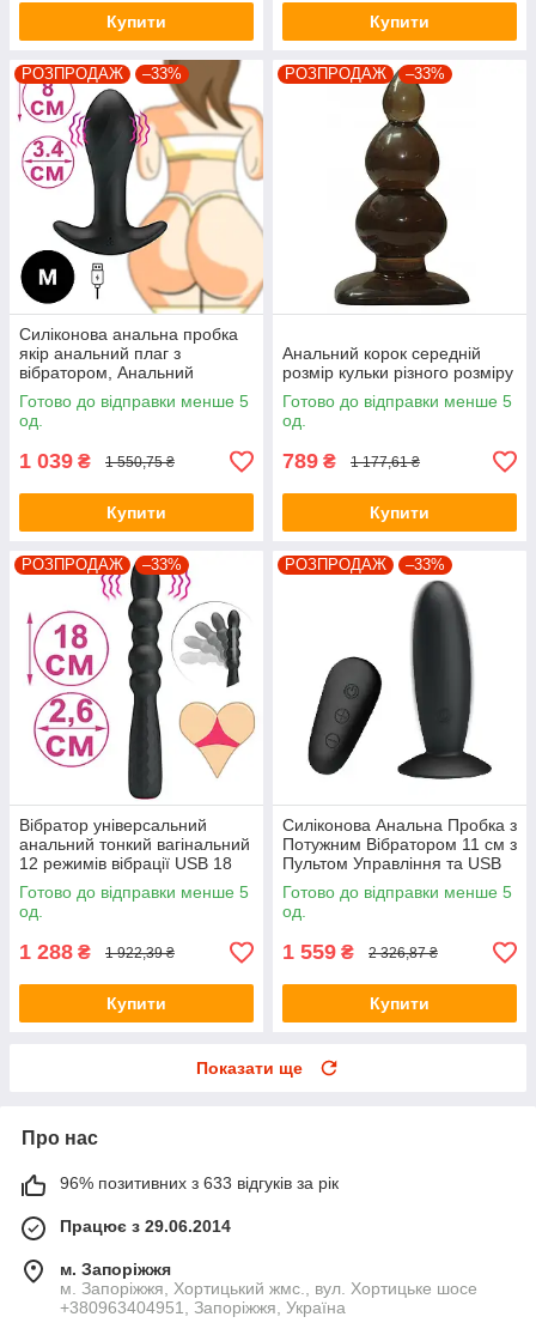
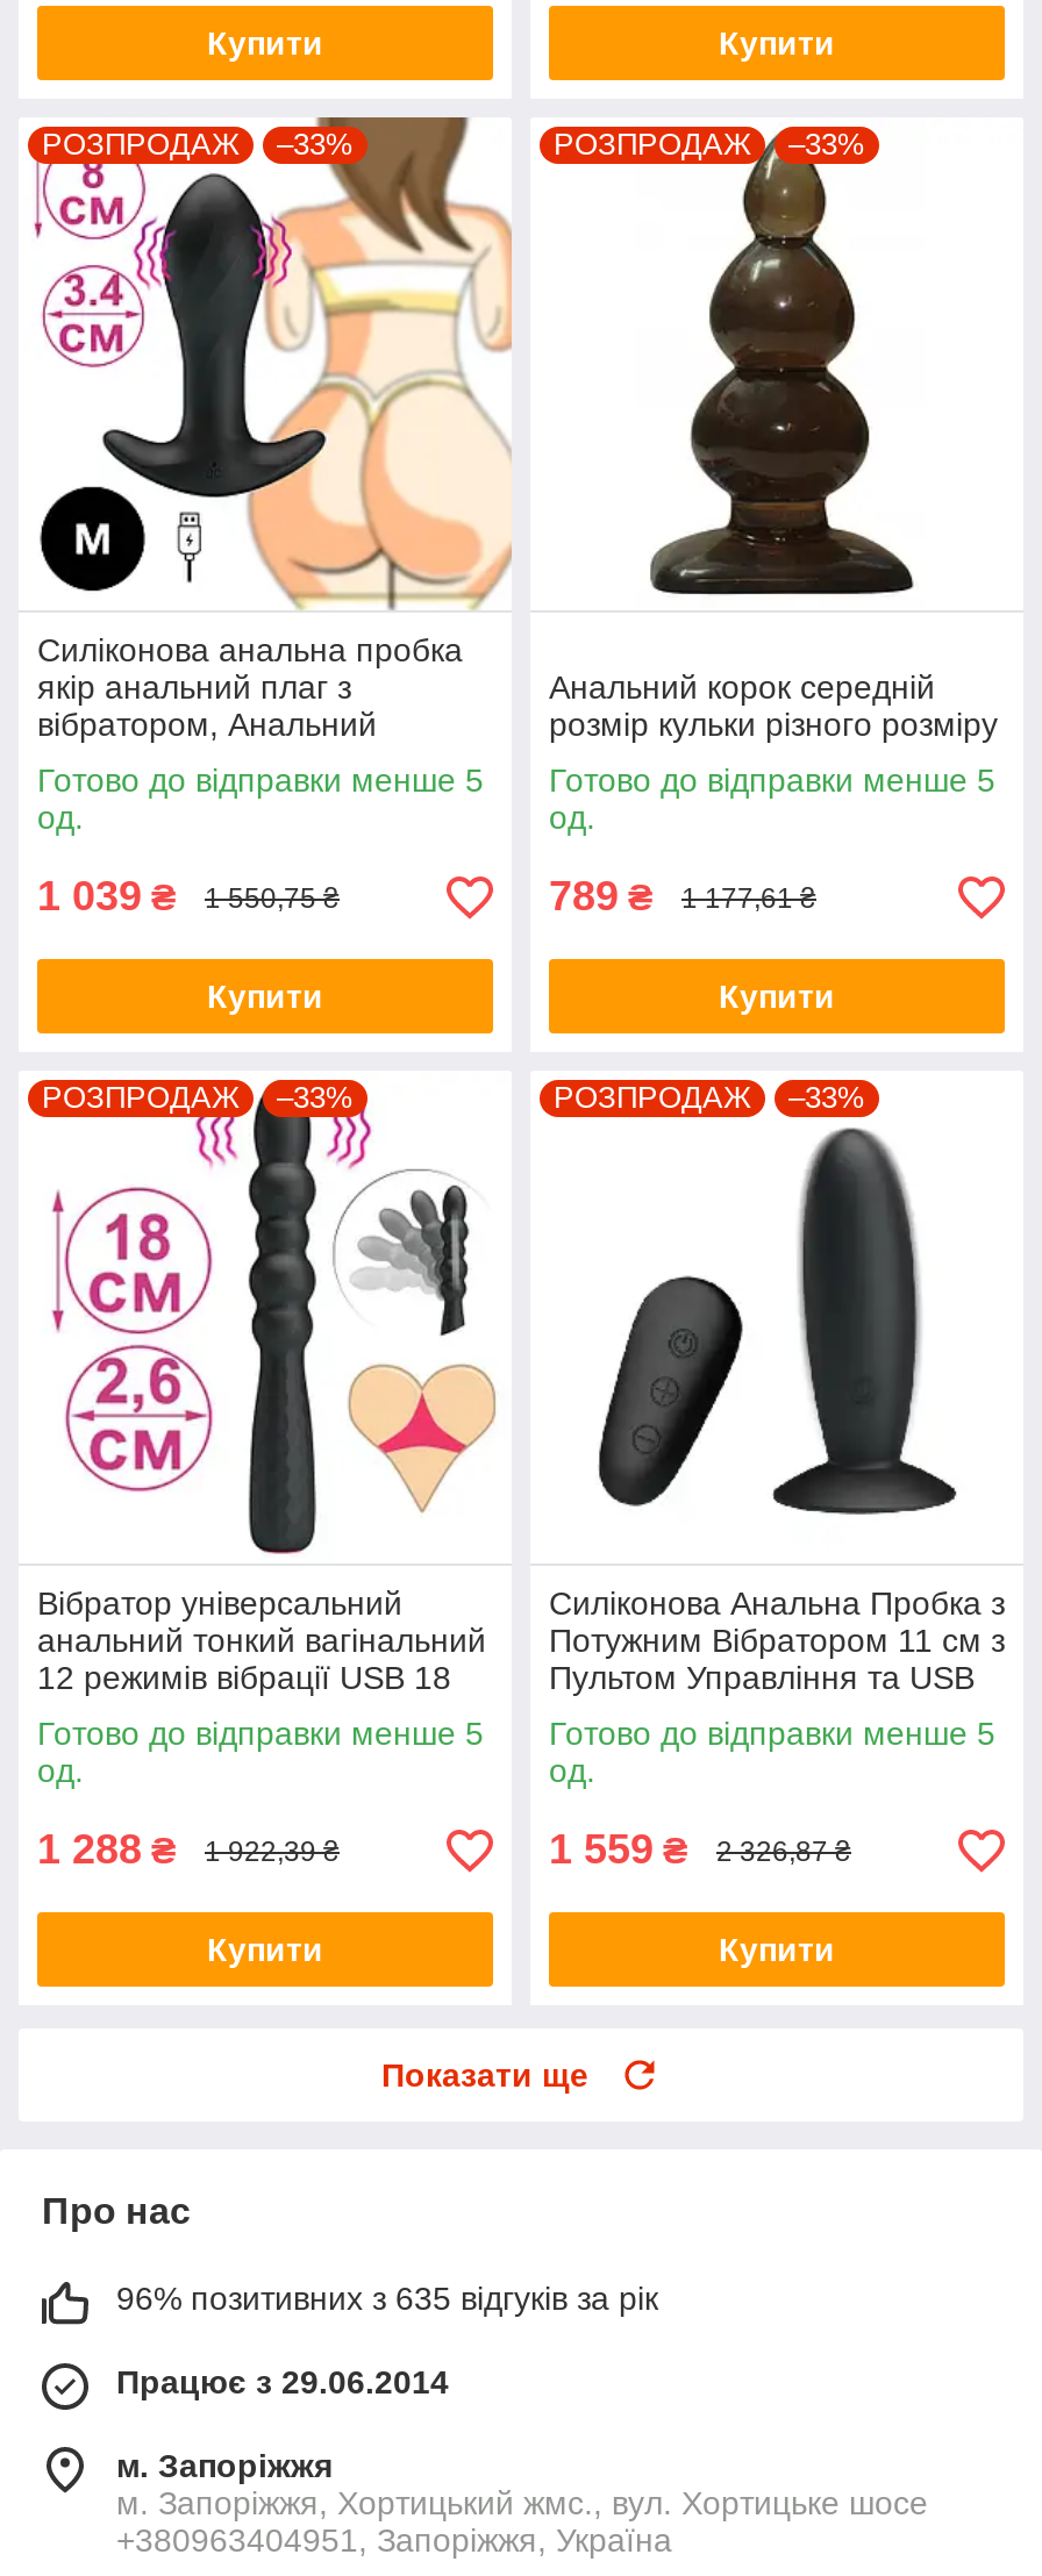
[60,1174,339,1193] 96% позитивних з 633 відгуків за рік -> [116,2281,658,2318] 96% позитивних з 635 відгуків за рік

